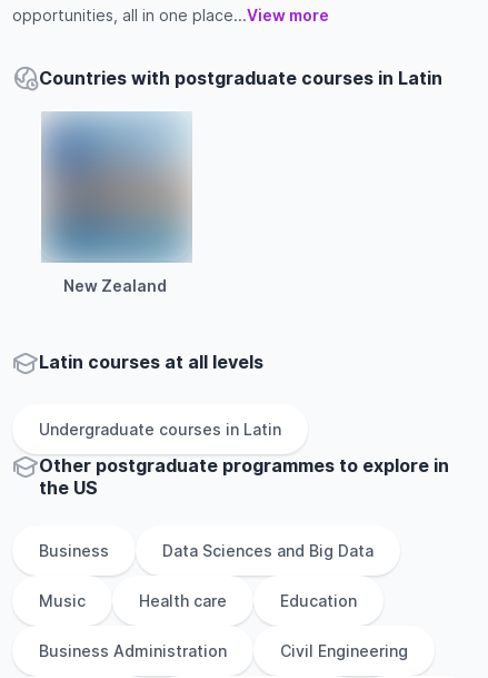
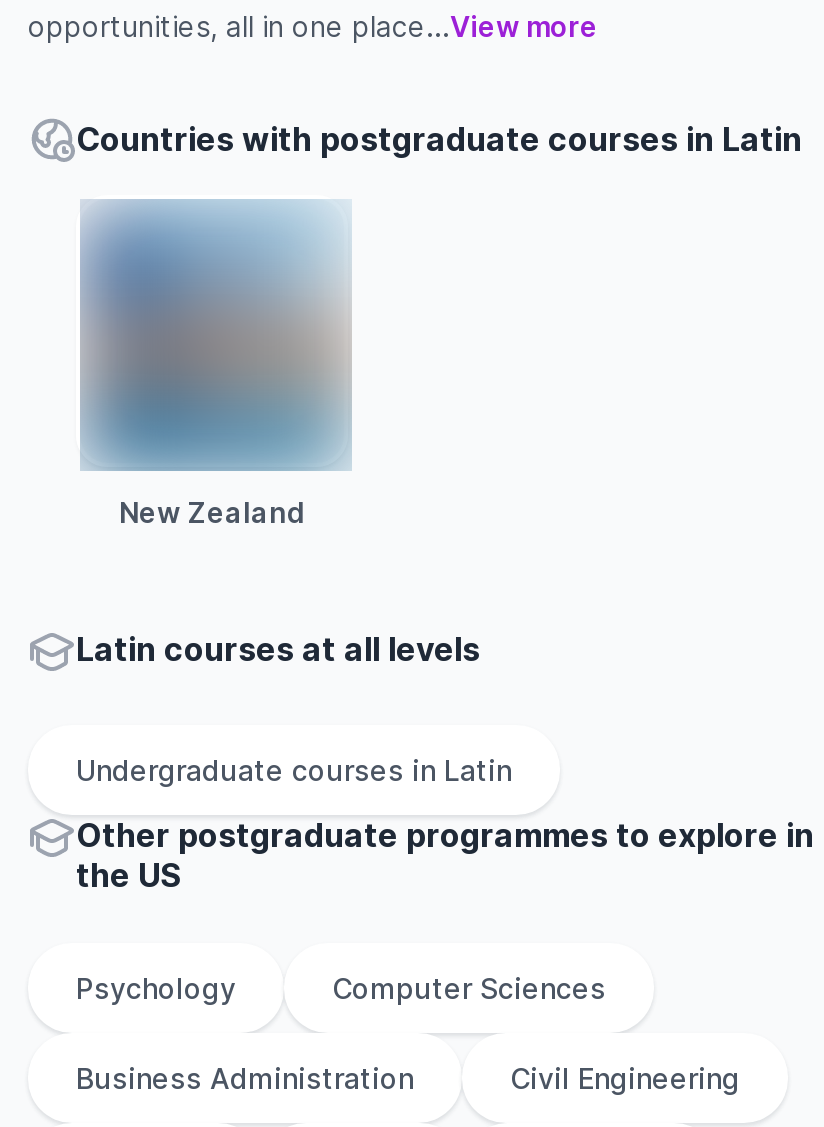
[39,541,374,610] Business | Data Sciences and Big Data | Music | Health care | Education -> [76,971,606,1005] Psychology | Computer Sciences

